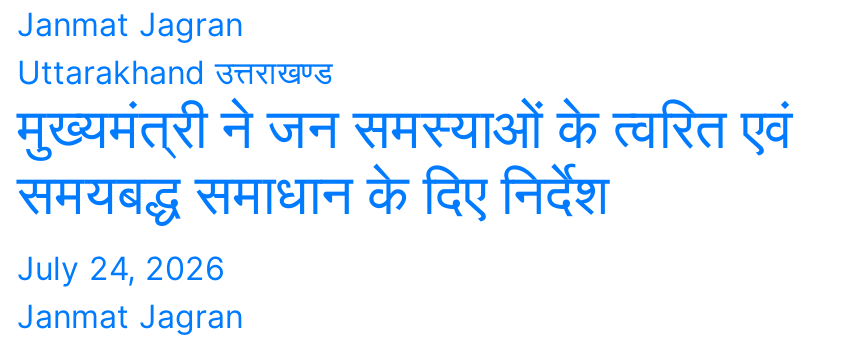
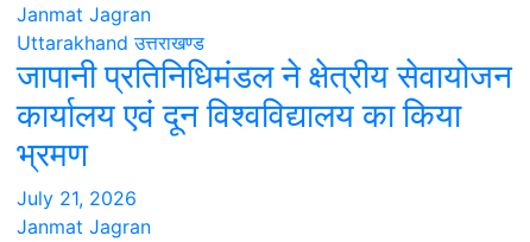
[17,94,793,288] मुख्यमंत्री ने जन समस्याओं के त्वरित एवं | समयबद्ध समाधान के दिए निर्देश | July 24, 2026 -> [17,56,512,210] जापानी प्रतिनिधिमंडल ने क्षेत्रीय सेवायोजन | कार्यालय एवं दून विश्वविद्यालय का किया | भ्रमण | July 21, 2026

